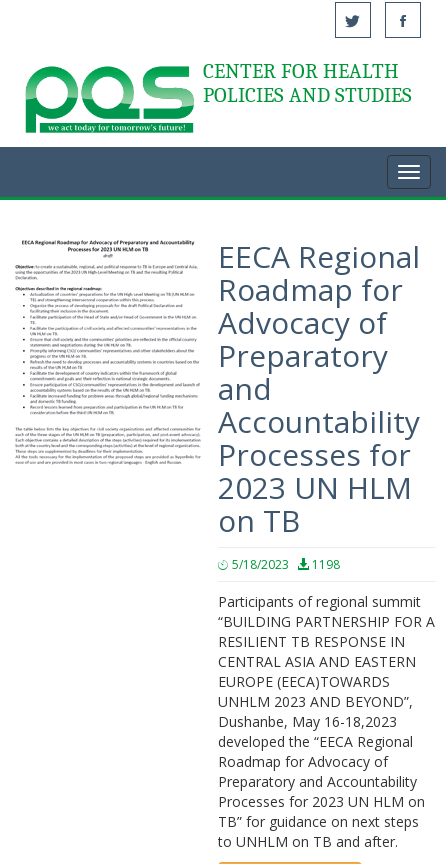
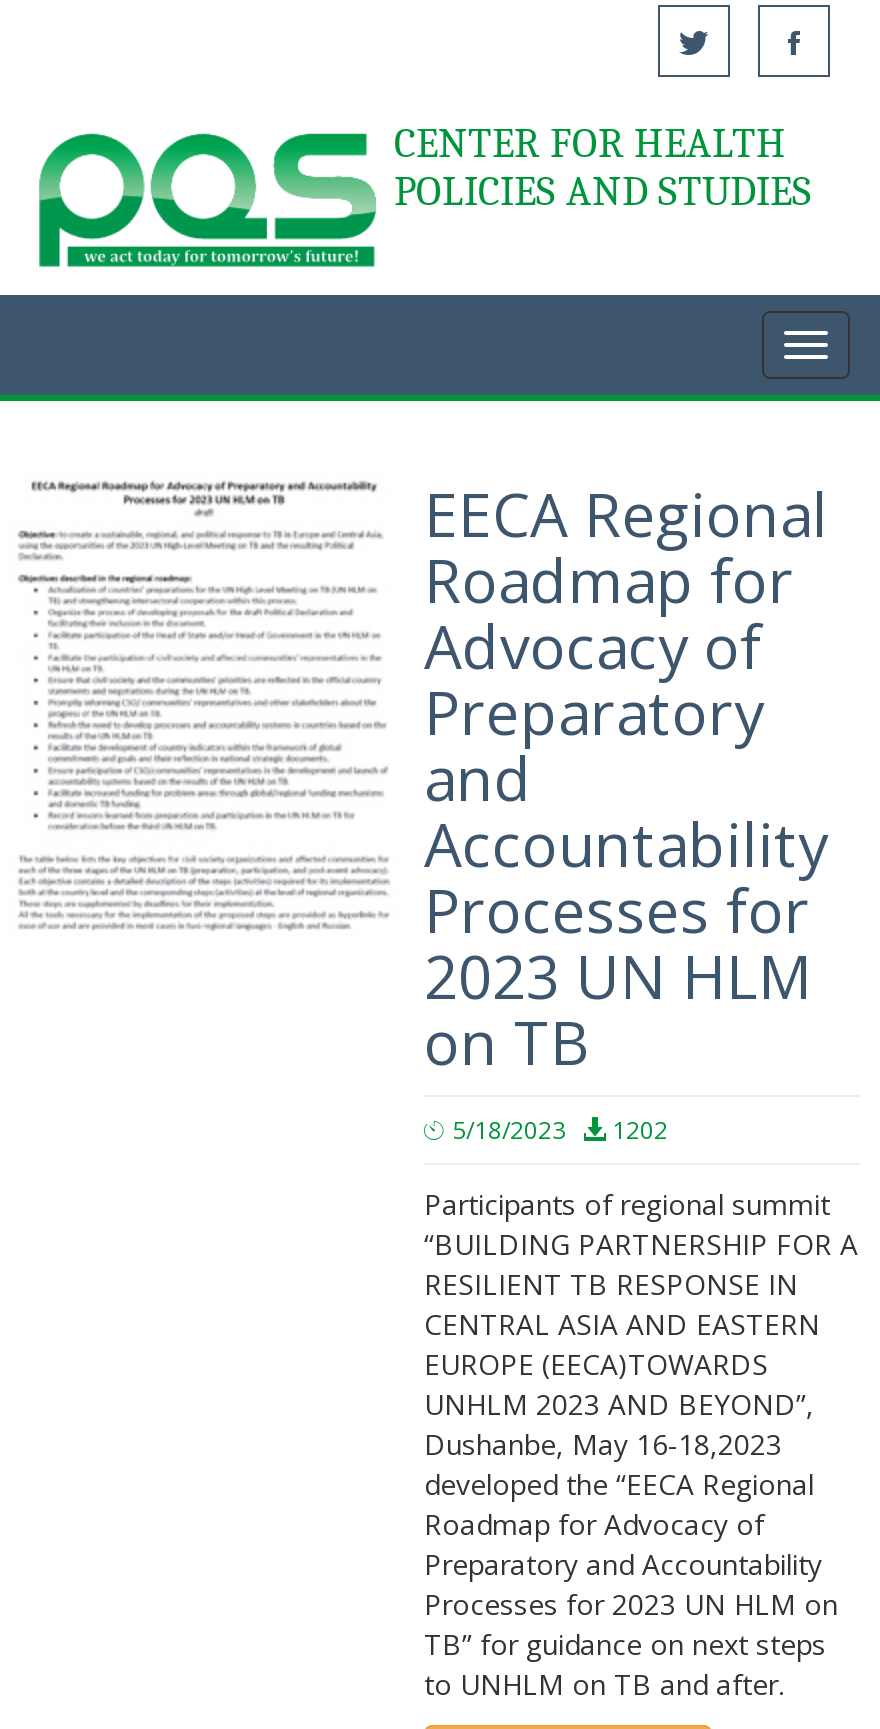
[232,556,340,573] 5/18/2023 1198 -> [452,1113,668,1147] 5/18/2023 1202

